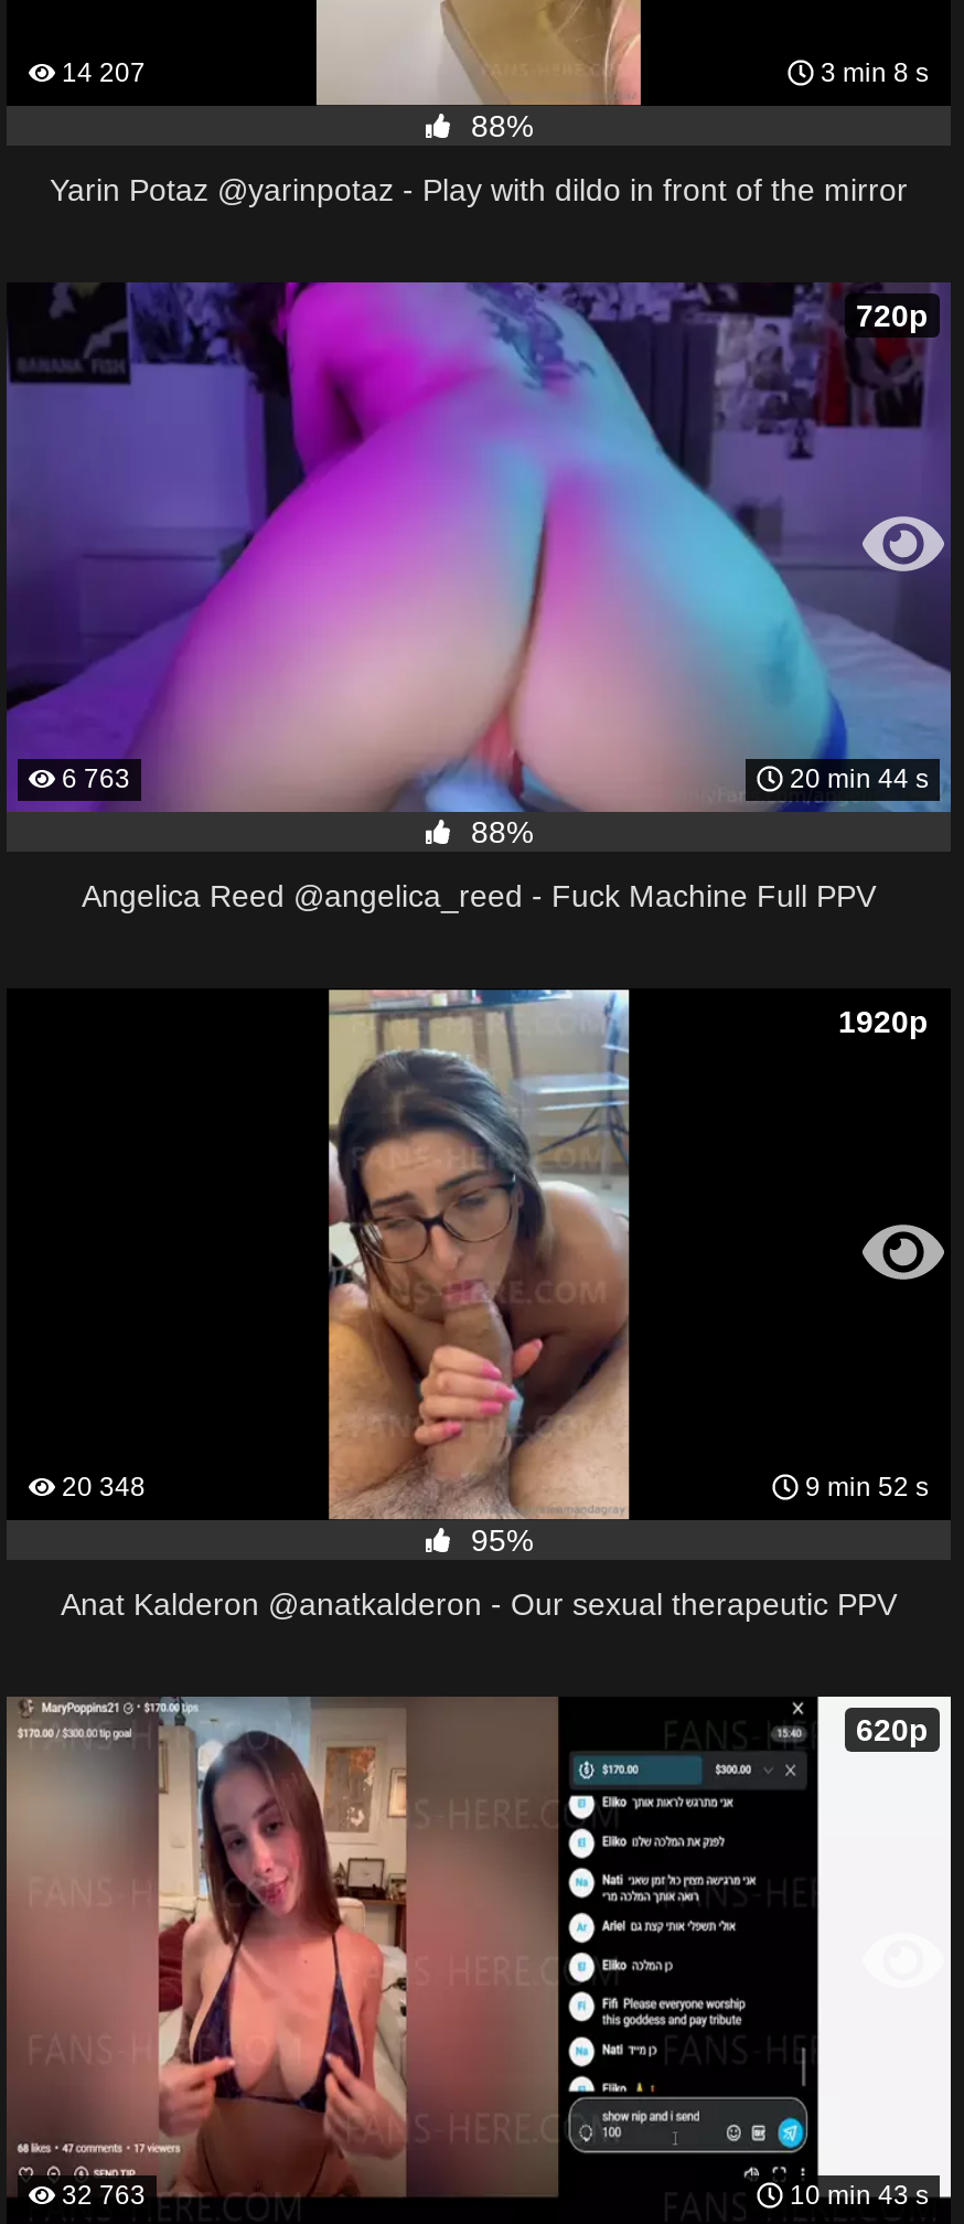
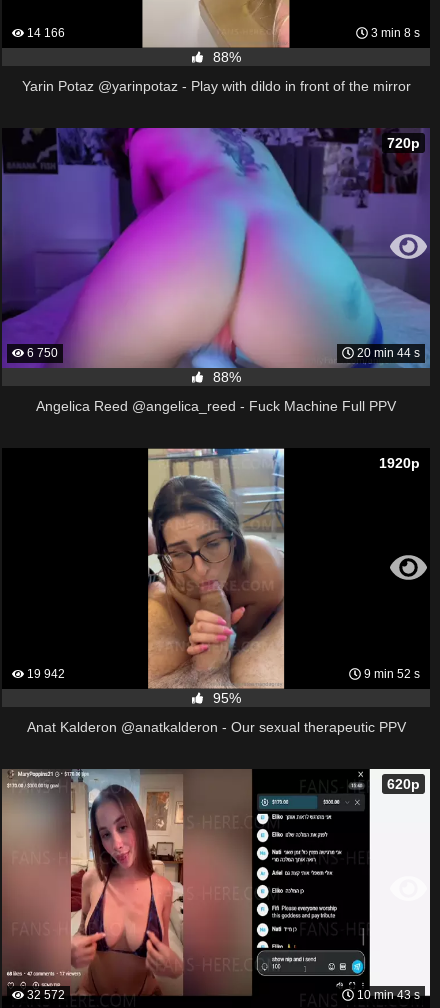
[55,57,146,88] 14 207 -> [24,26,65,40] 14 166
[55,764,130,795] 6 763 -> [24,346,58,360] 6 750
[55,1472,146,1503] 20 348 -> [24,667,65,681] 19 942
[55,2180,146,2211] 32 763 -> [24,988,65,1002] 32 572

